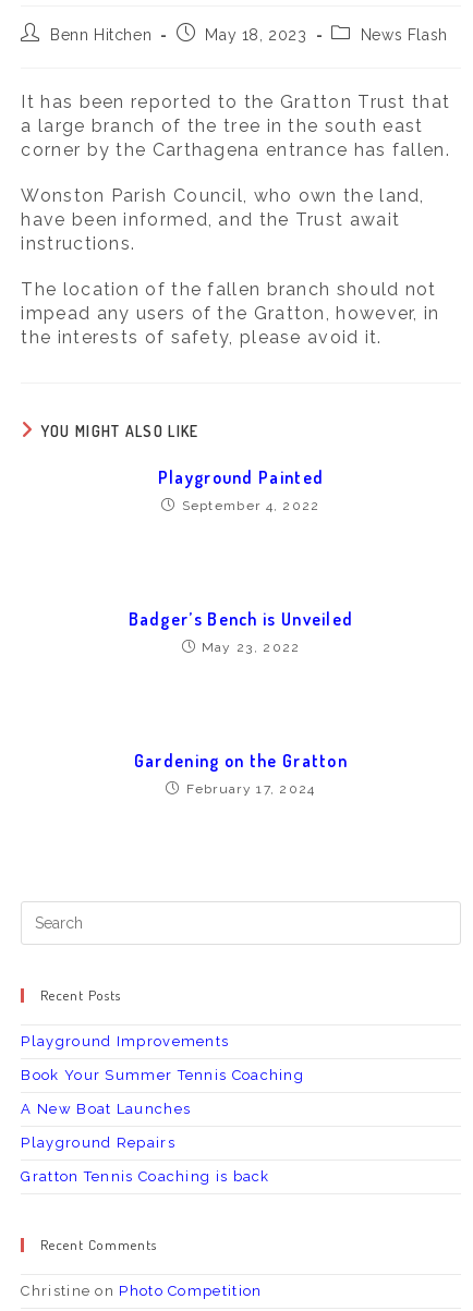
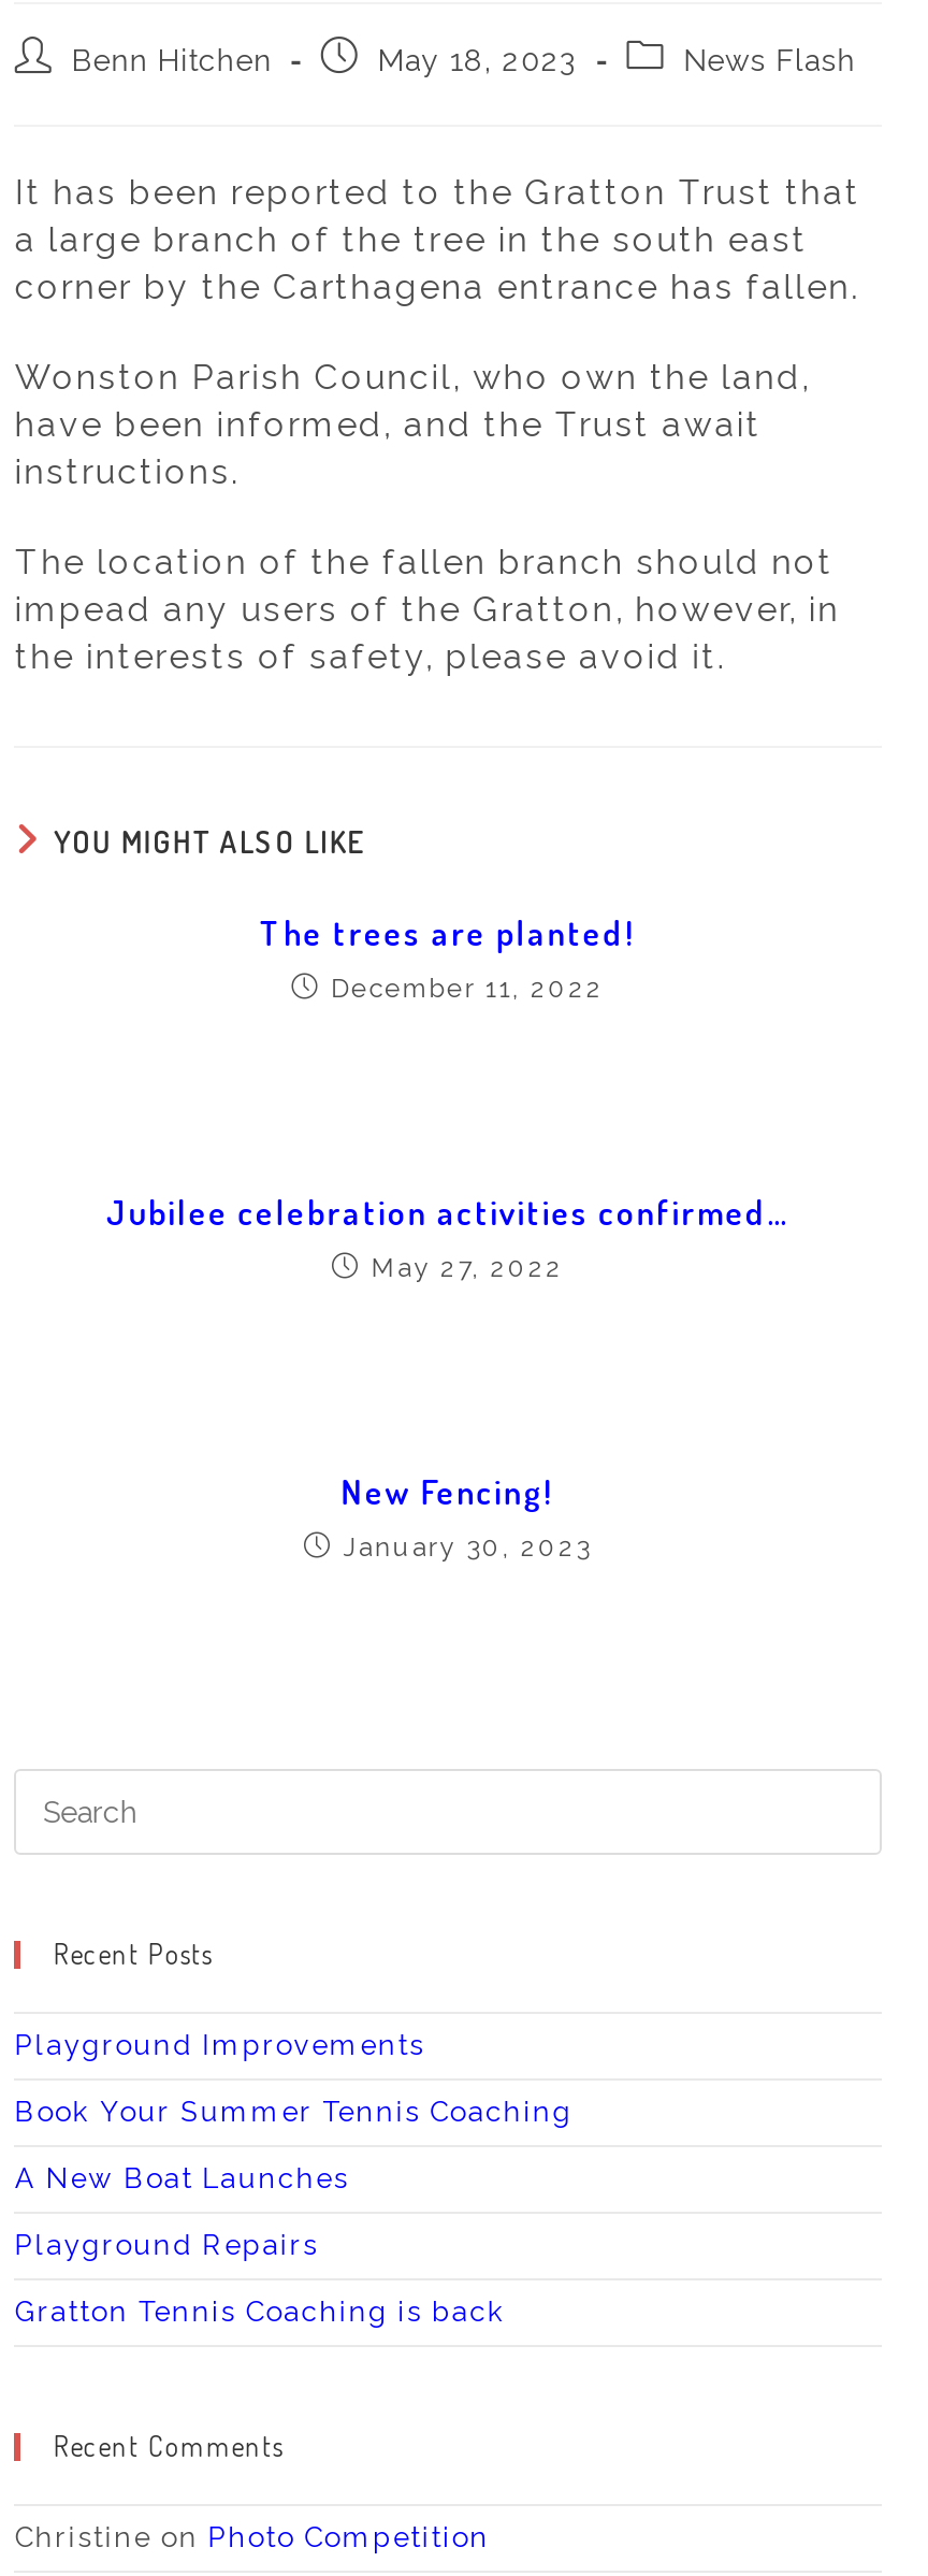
[158,466,324,513] Playground Painted | September 4, 2022 -> [259,911,636,1004] The trees are planted! | December 11, 2022
[128,608,354,655] Badger’s Bench is Unveiled | May 23, 2022 -> [106,1191,790,1283] Jubilee celebration activities confirmed… | May 27, 2022
[134,750,348,797] Gardening on the Gratton | February 17, 2024 -> [341,1470,592,1563] New Fencing! | January 30, 2023

